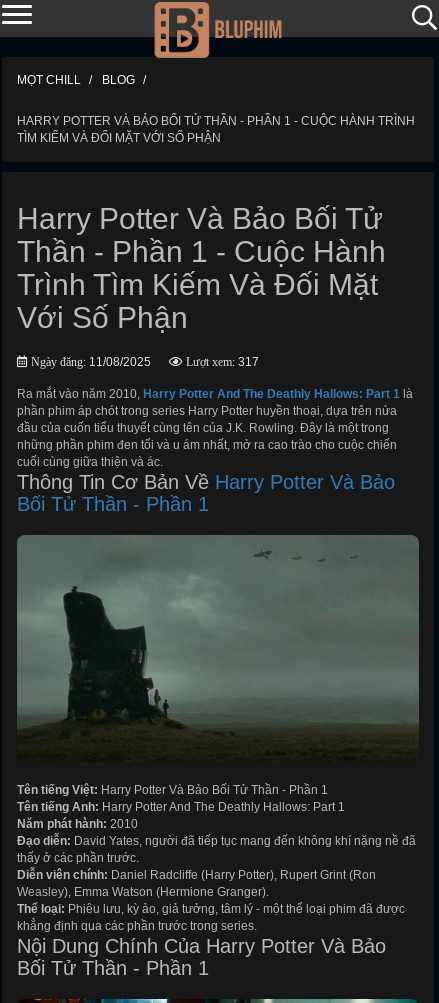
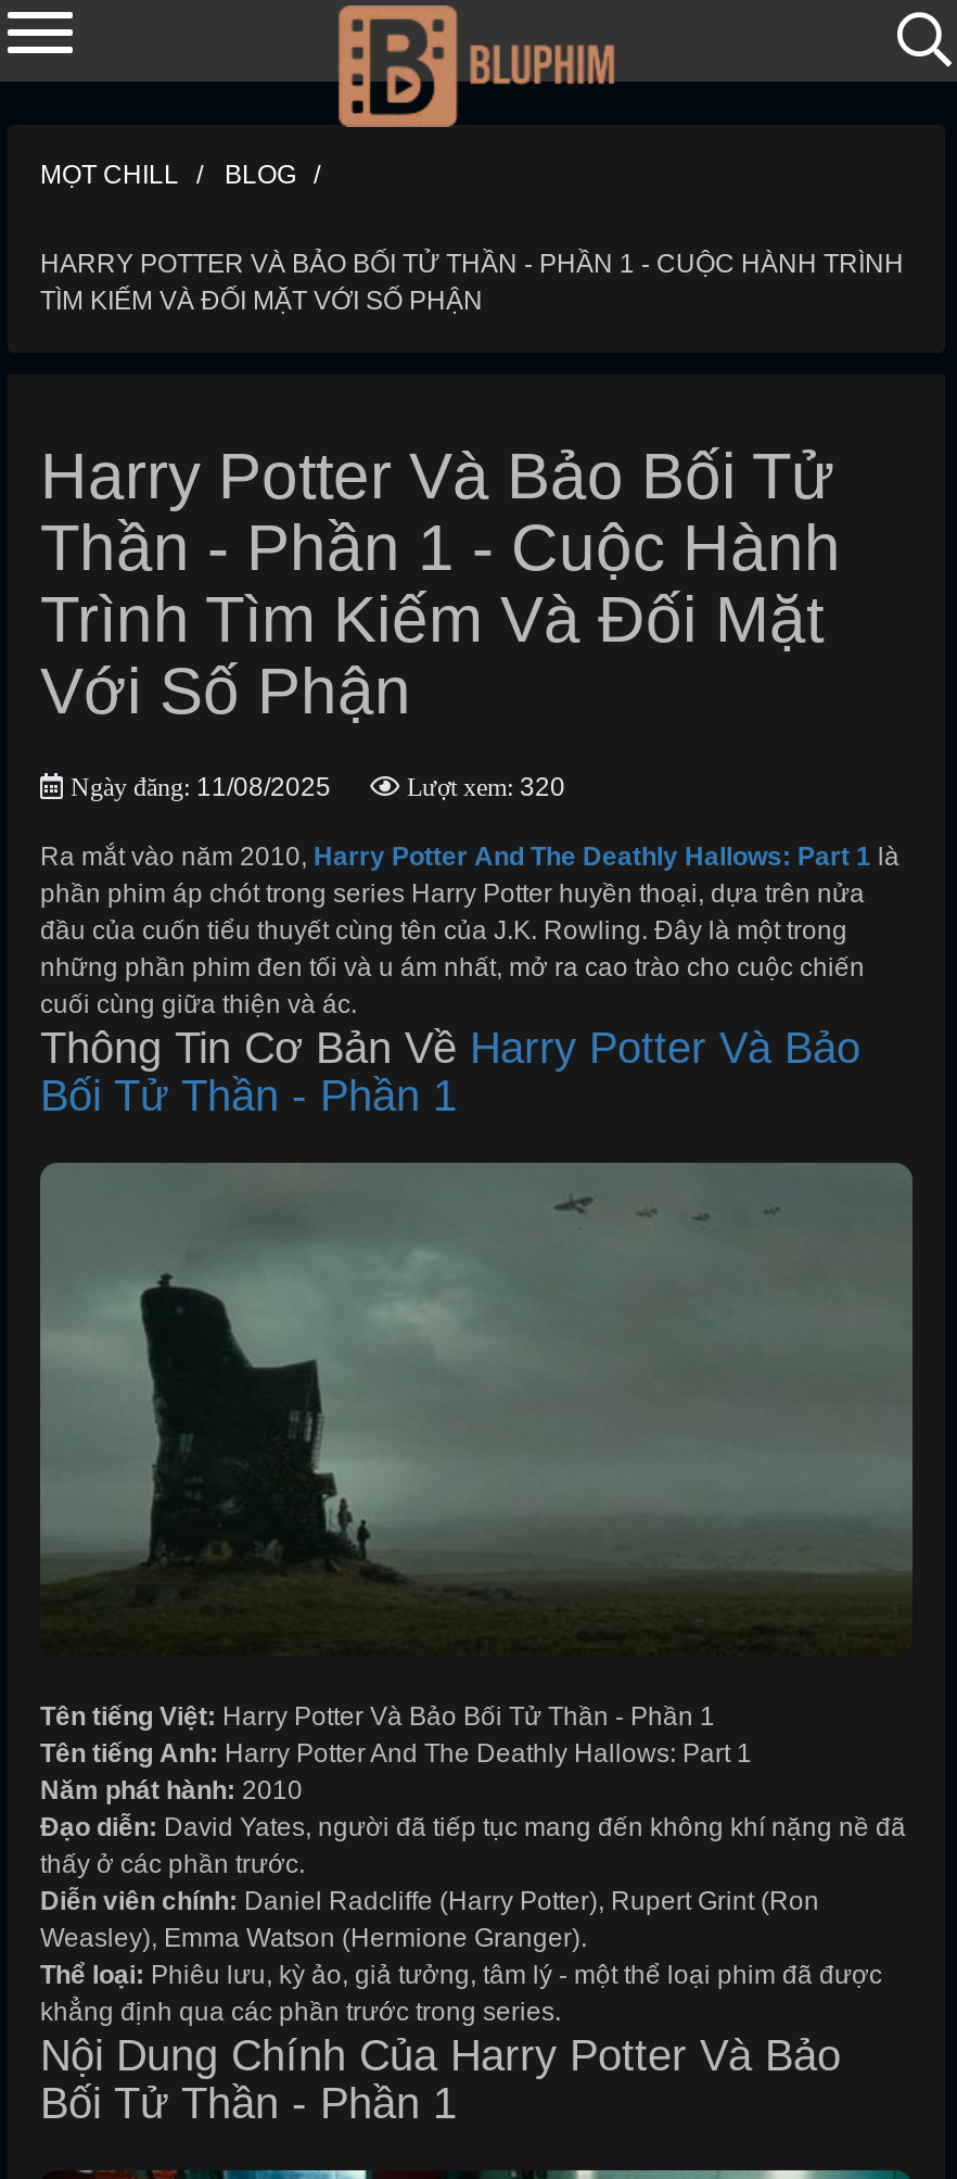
[183,355,259,369] Lượt xem: 317 -> [400,772,565,802] Lượt xem: 320

